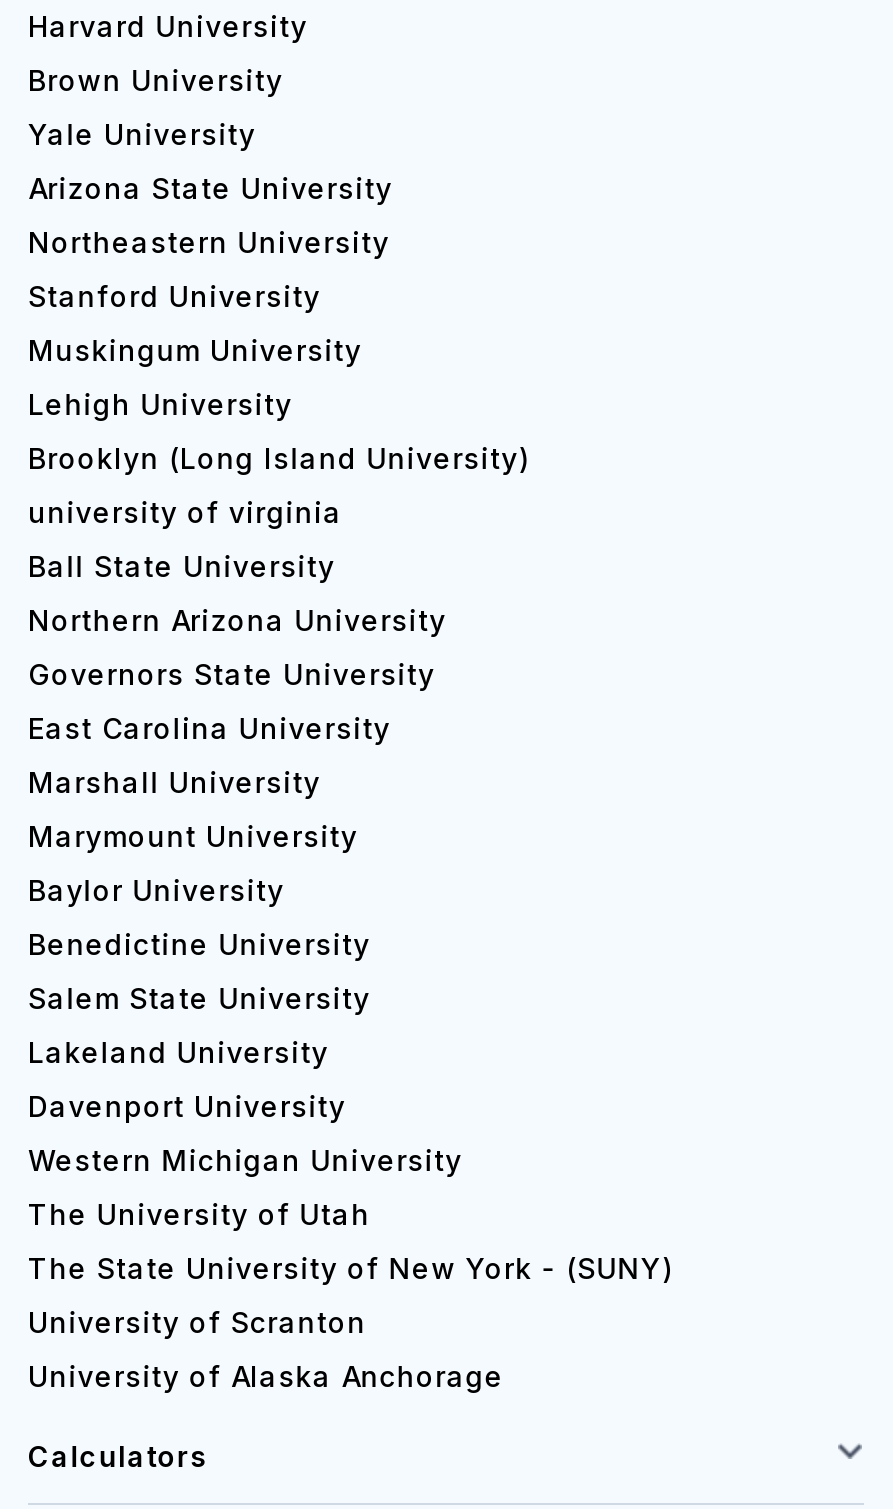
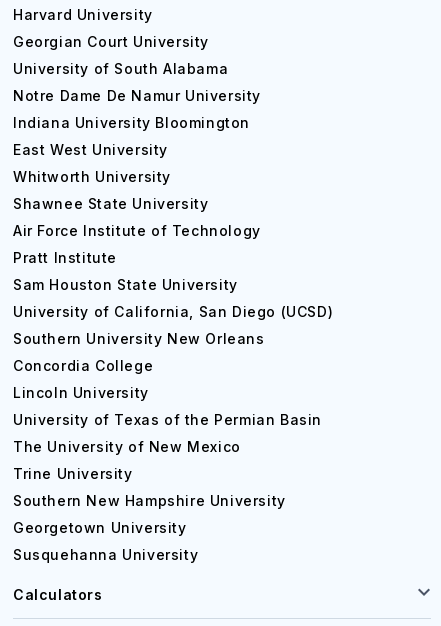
[28,63,673,1393] Brown University | Yale University | Arizona State University | Northeastern University | Stanford University | Muskingum University | Lehigh University | Brooklyn (Long Island University) | university of virginia | Ball State University | Northern Arizona University | Governors State University | East Carolina University | Marshall University | Marymount University | Baylor University | Benedictine University | Salem State University | Lakeland University | Davenport University | Western Michigan University | The University of Utah | The State University of New York - (SUNY) | University of Scranton | University of Alaska Anchorage -> [13,33,333,563] Georgian Court University | University of South Alabama | Notre Dame De Namur University | Indiana University Bloomington | East West University | Whitworth University | Shawnee State University | Air Force Institute of Technology | Pratt Institute | Sam Houston State University | University of California, San Diego (UCSD) | Southern University New Orleans | Concordia College | Lincoln University | University of Texas of the Permian Basin | The University of New Mexico | Trine University | Southern New Hampshire University | Georgetown University | Susquehanna University

